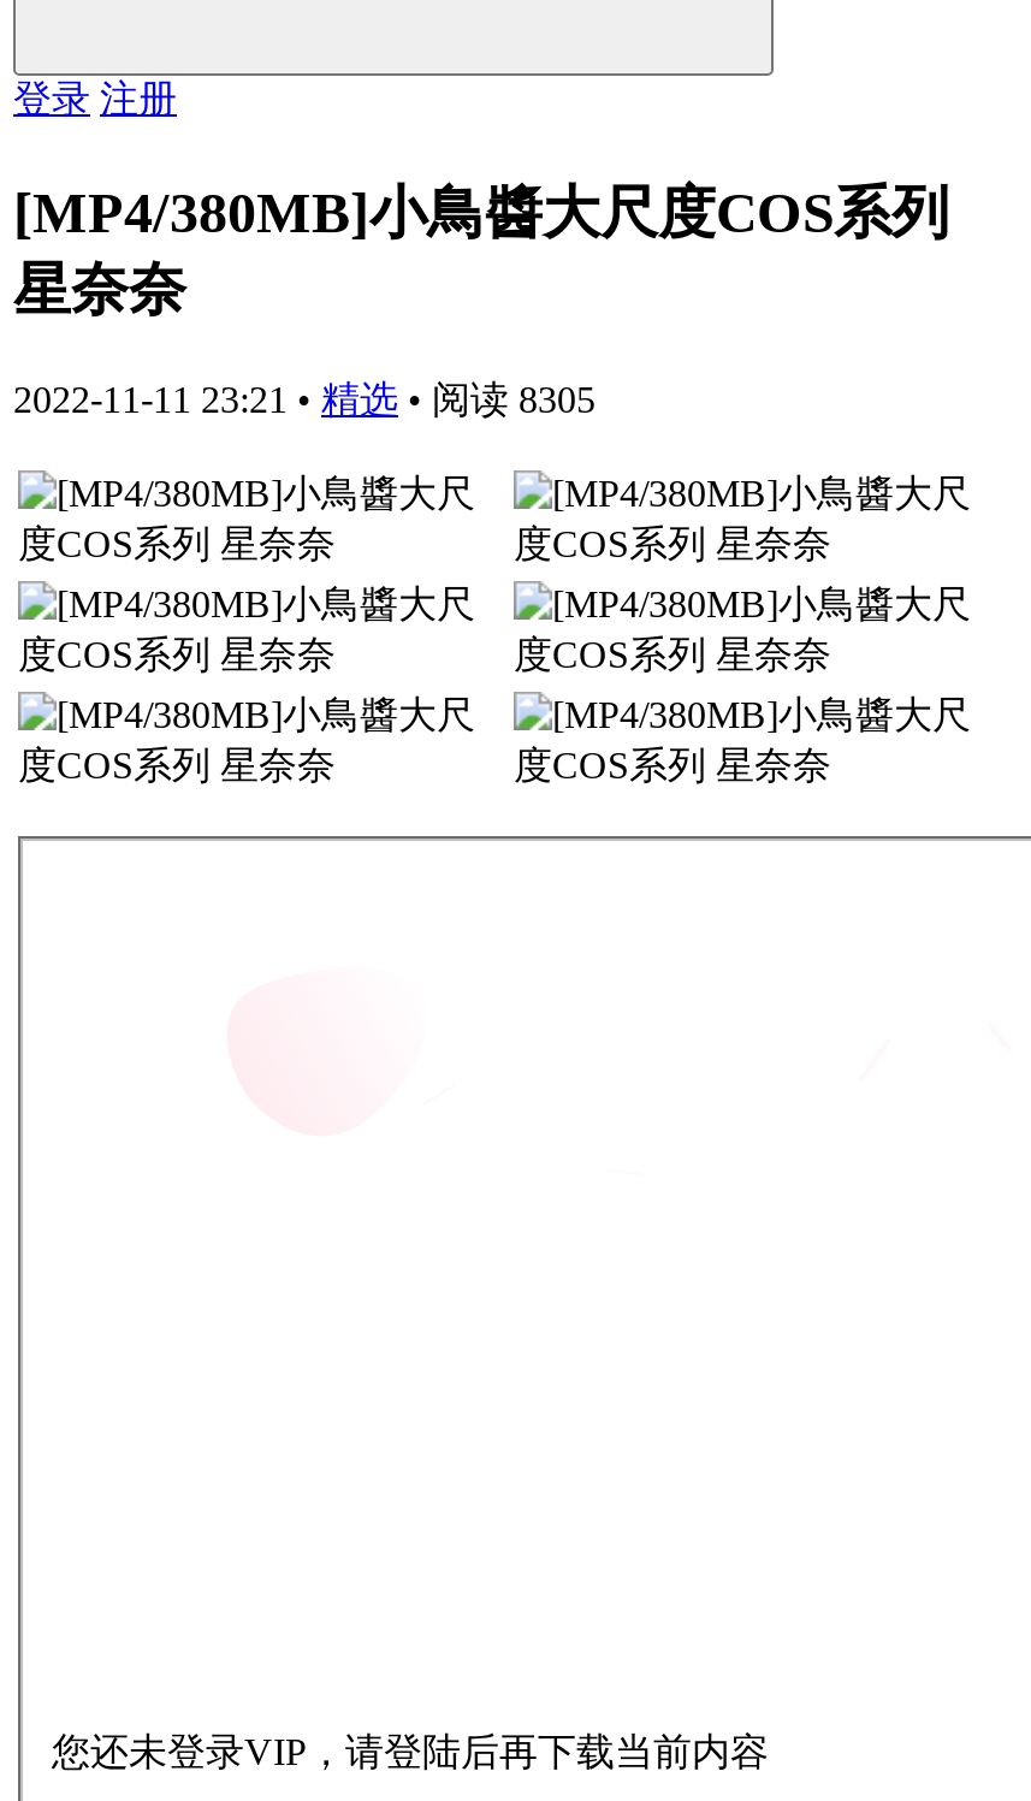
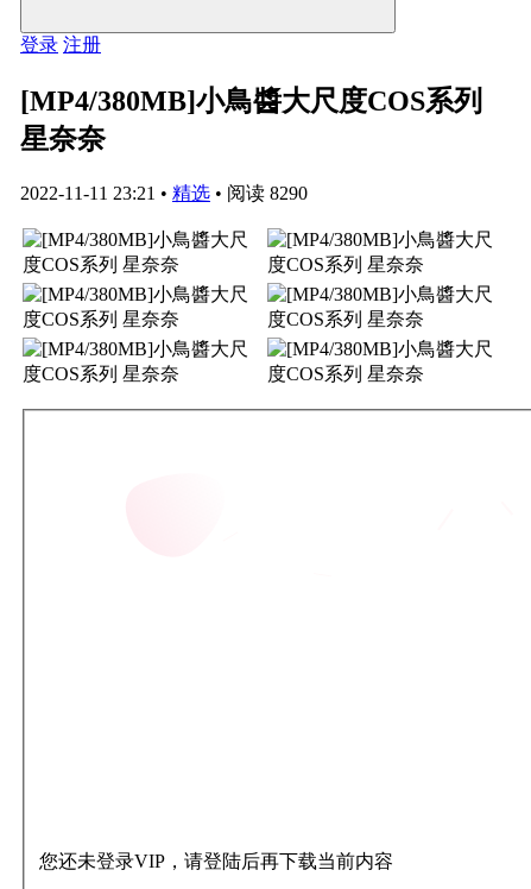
[13,378,596,419] 2022-11-11 23:21 • 精选 • 阅读 8305 -> [20,183,308,203] 2022-11-11 23:21 • 精选 • 阅读 8290

